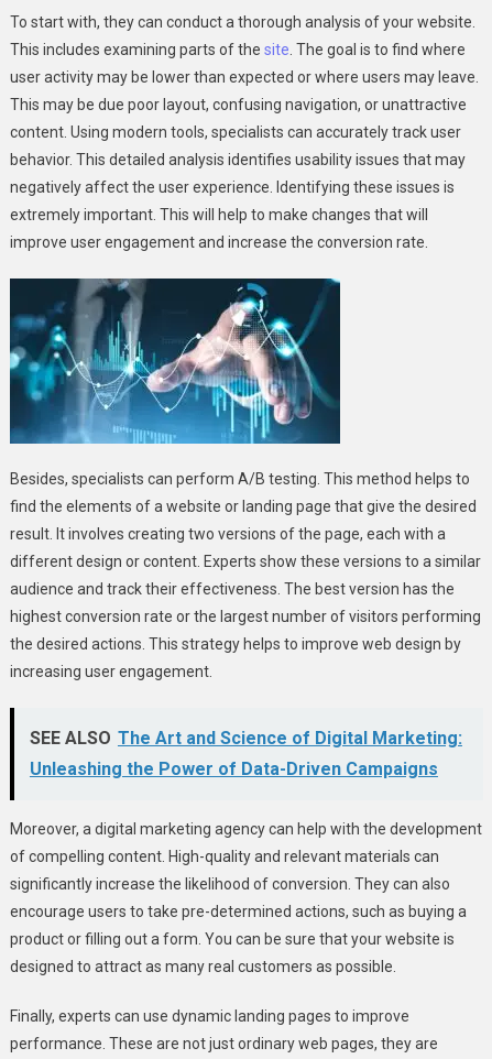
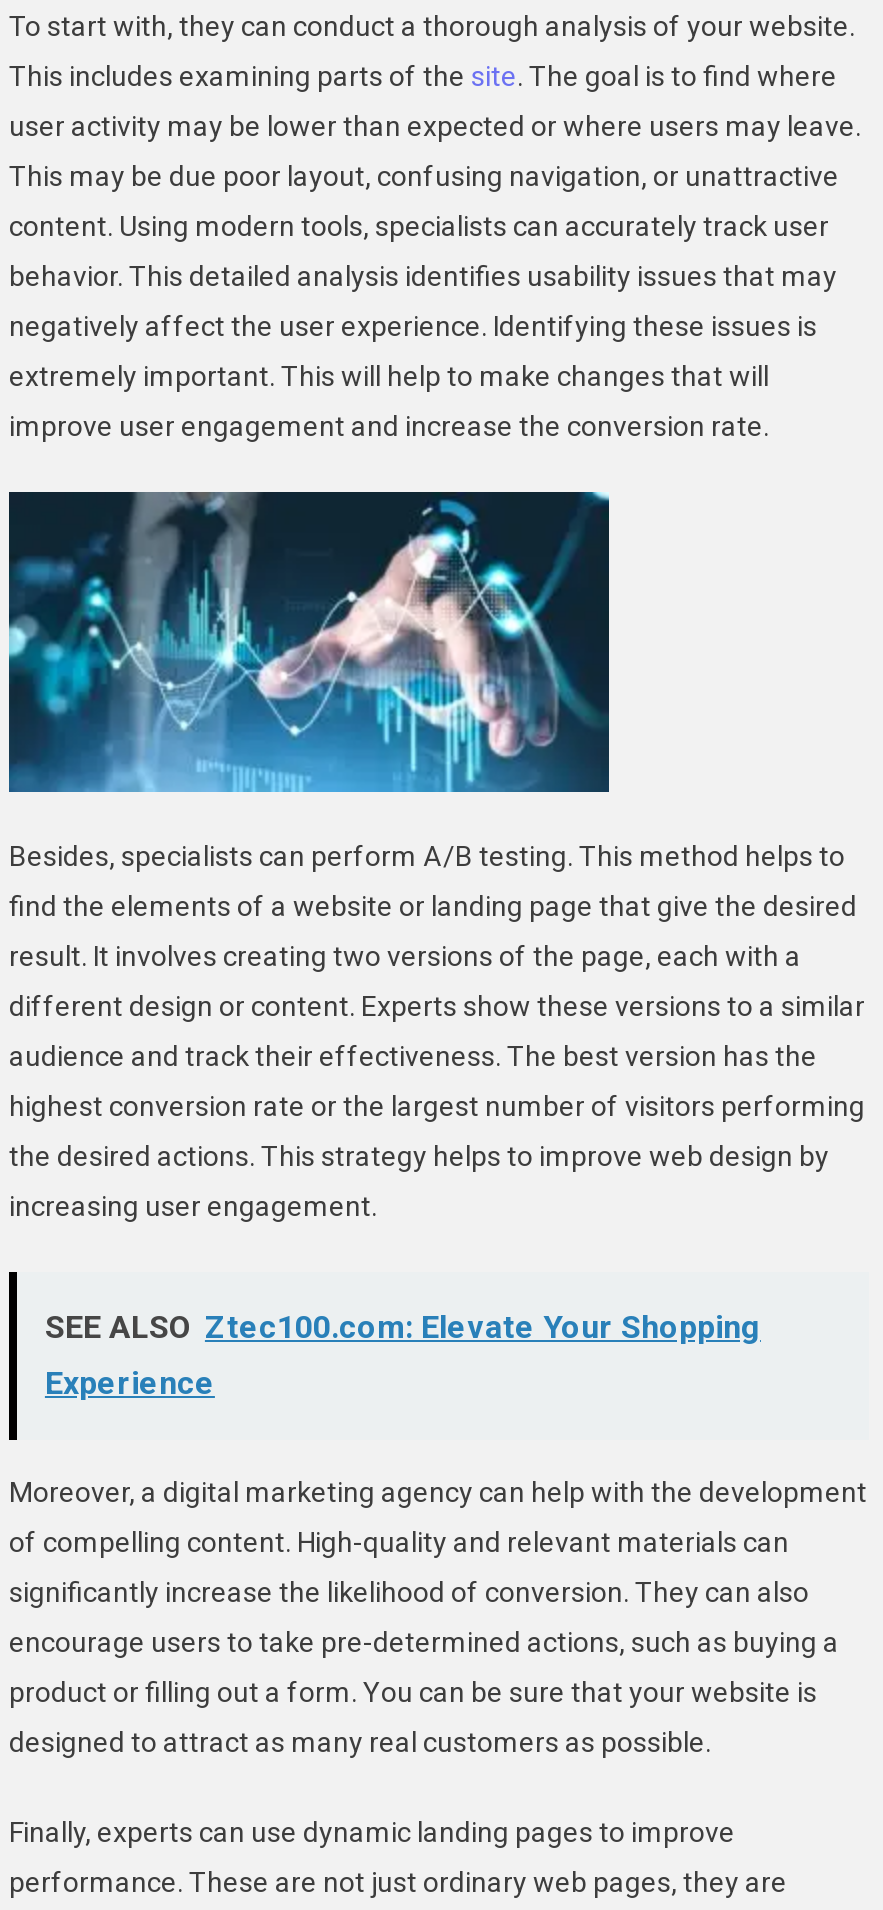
[30,728,462,749] SEE ALSO The Art and Science of Digital Marketing: -> [45,1309,761,1347] SEE ALSO Ztec100.com: Elevate Your Shopping
[30,759,438,780] Unleashing the Power of Data-Driven Campaigns -> [45,1365,215,1403] Experience

